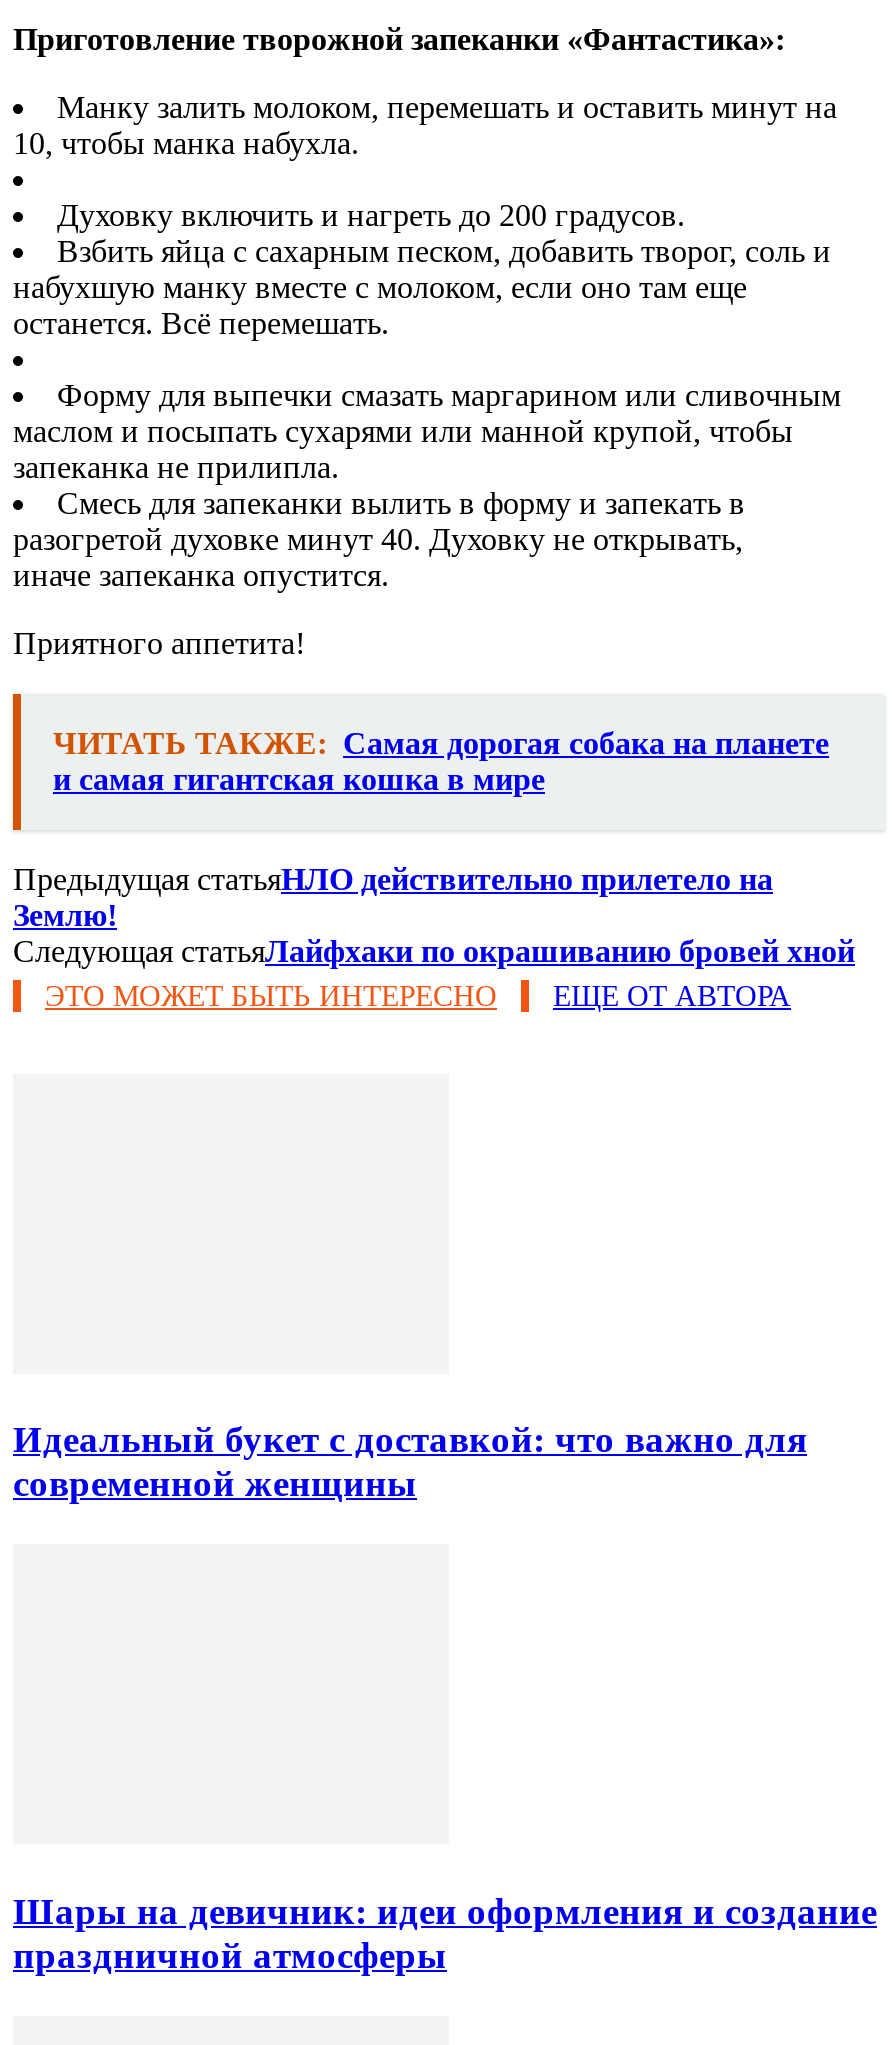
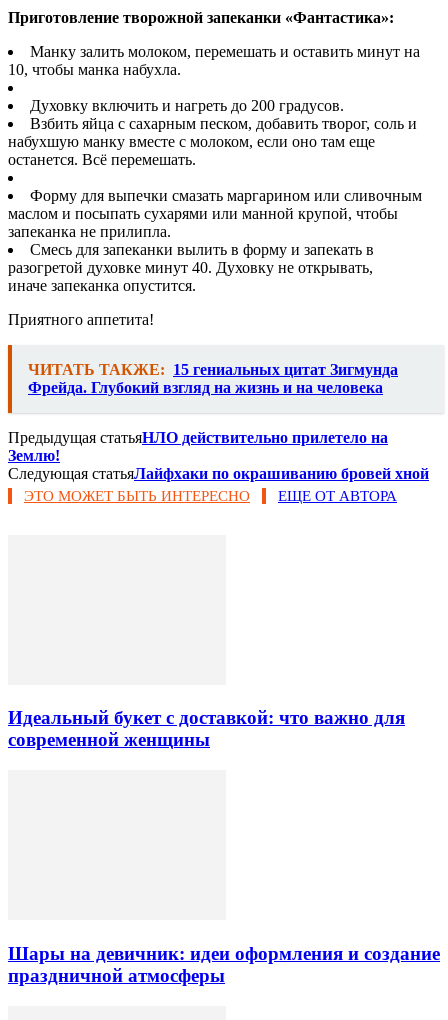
[53,725,829,795] ЧИТАТЬ ТАКЖЕ: Самая дорогая собака на планете | и самая гигантская кошка в мире -> [28,361,398,396] ЧИТАТЬ ТАКЖЕ: 15 гениальных цитат Зигмунда | Фрейда. Глубокий взгляд на жизнь и на человека

